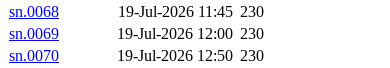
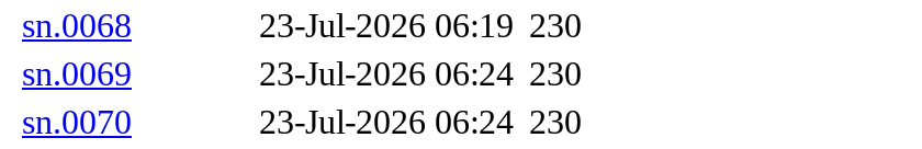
[118,3,264,20] 19-Jul-2026 11:45 230 -> [259,7,582,45] 23-Jul-2026 06:19 230
[117,25,264,42] 19-Jul-2026 12:00 230 -> [259,56,582,93] 23-Jul-2026 06:24 230
[117,47,264,64] 19-Jul-2026 12:50 230 -> [259,104,582,141] 23-Jul-2026 06:24 230

